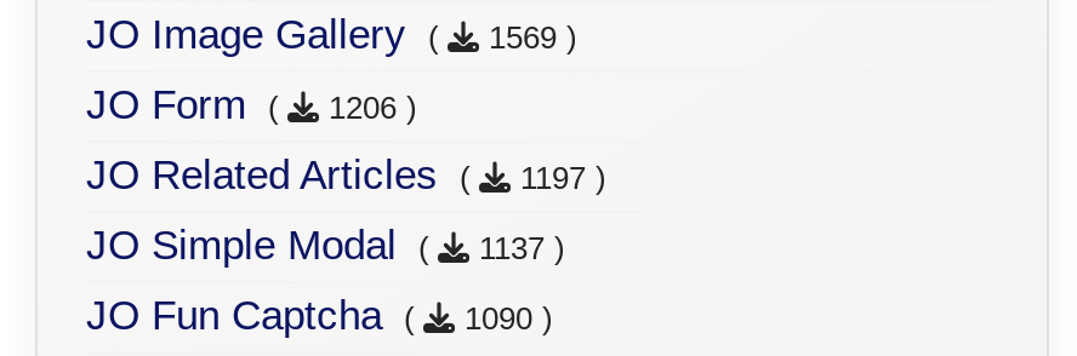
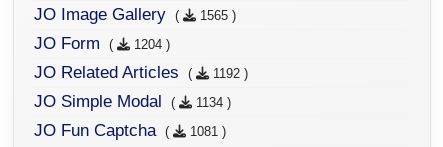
[86,12,576,58] JO Image Gallery ( 1569 ) -> [34,5,236,24] JO Image Gallery ( 1565 )
[86,82,416,128] JO Form ( 1206 ) -> [34,34,170,53] JO Form ( 1204 )
[86,153,605,199] JO Related Articles ( 1197 ) -> [34,63,248,82] JO Related Articles ( 1192 )
[86,223,564,269] JO Simple Modal ( 1137 ) -> [34,92,231,111] JO Simple Modal ( 1134 )
[86,293,552,339] JO Fun Captcha ( 1090 ) -> [34,121,226,140] JO Fun Captcha ( 1081 )

